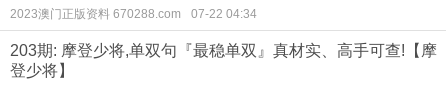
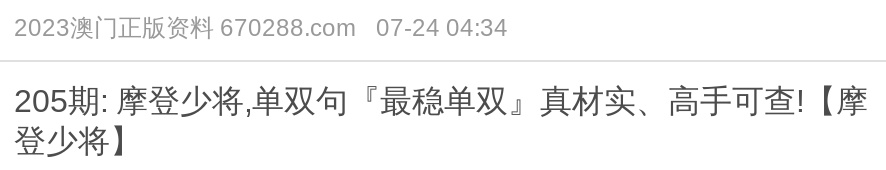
[10,7,257,21] 2023澳门正版资料 670288.com 07-22 04:34 -> [14,14,508,42] 2023澳门正版资料 670288.com 07-24 04:34
[10,42,437,59] 203期: 摩登少将,单双句『最稳单双』真材实、高手可查!【摩 -> [14,84,868,118] 205期: 摩登少将,单双句『最稳单双』真材实、高手可查!【摩

